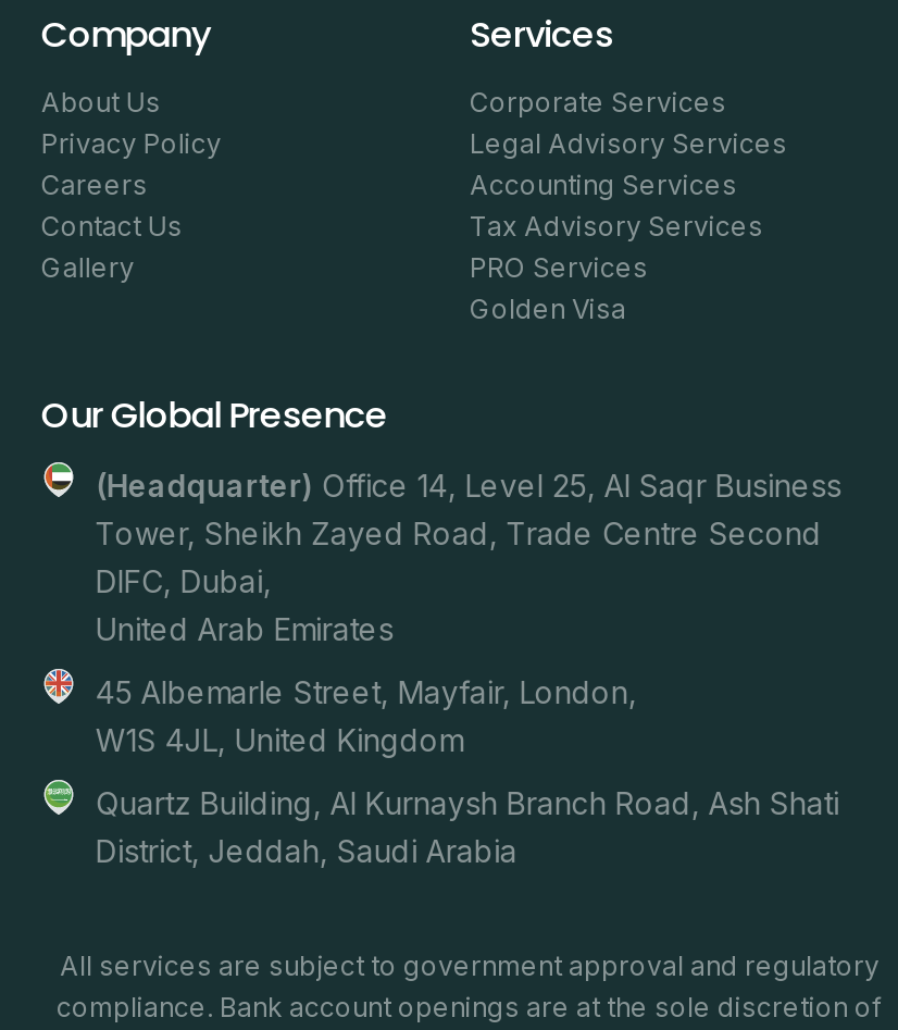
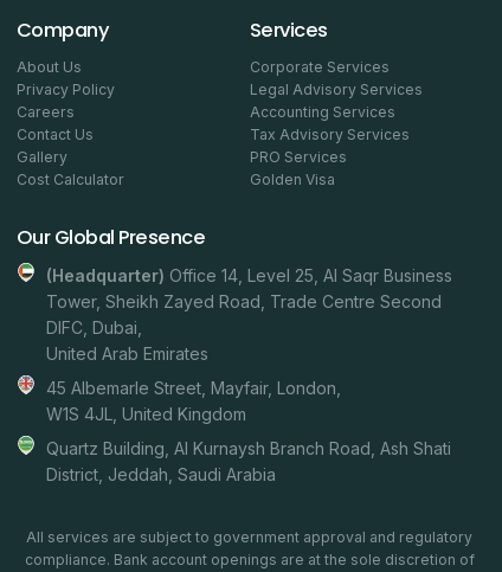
none -> [16,171,124,189] Cost Calculator

